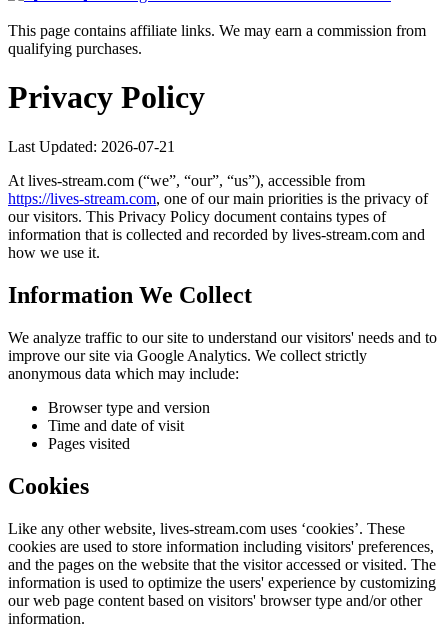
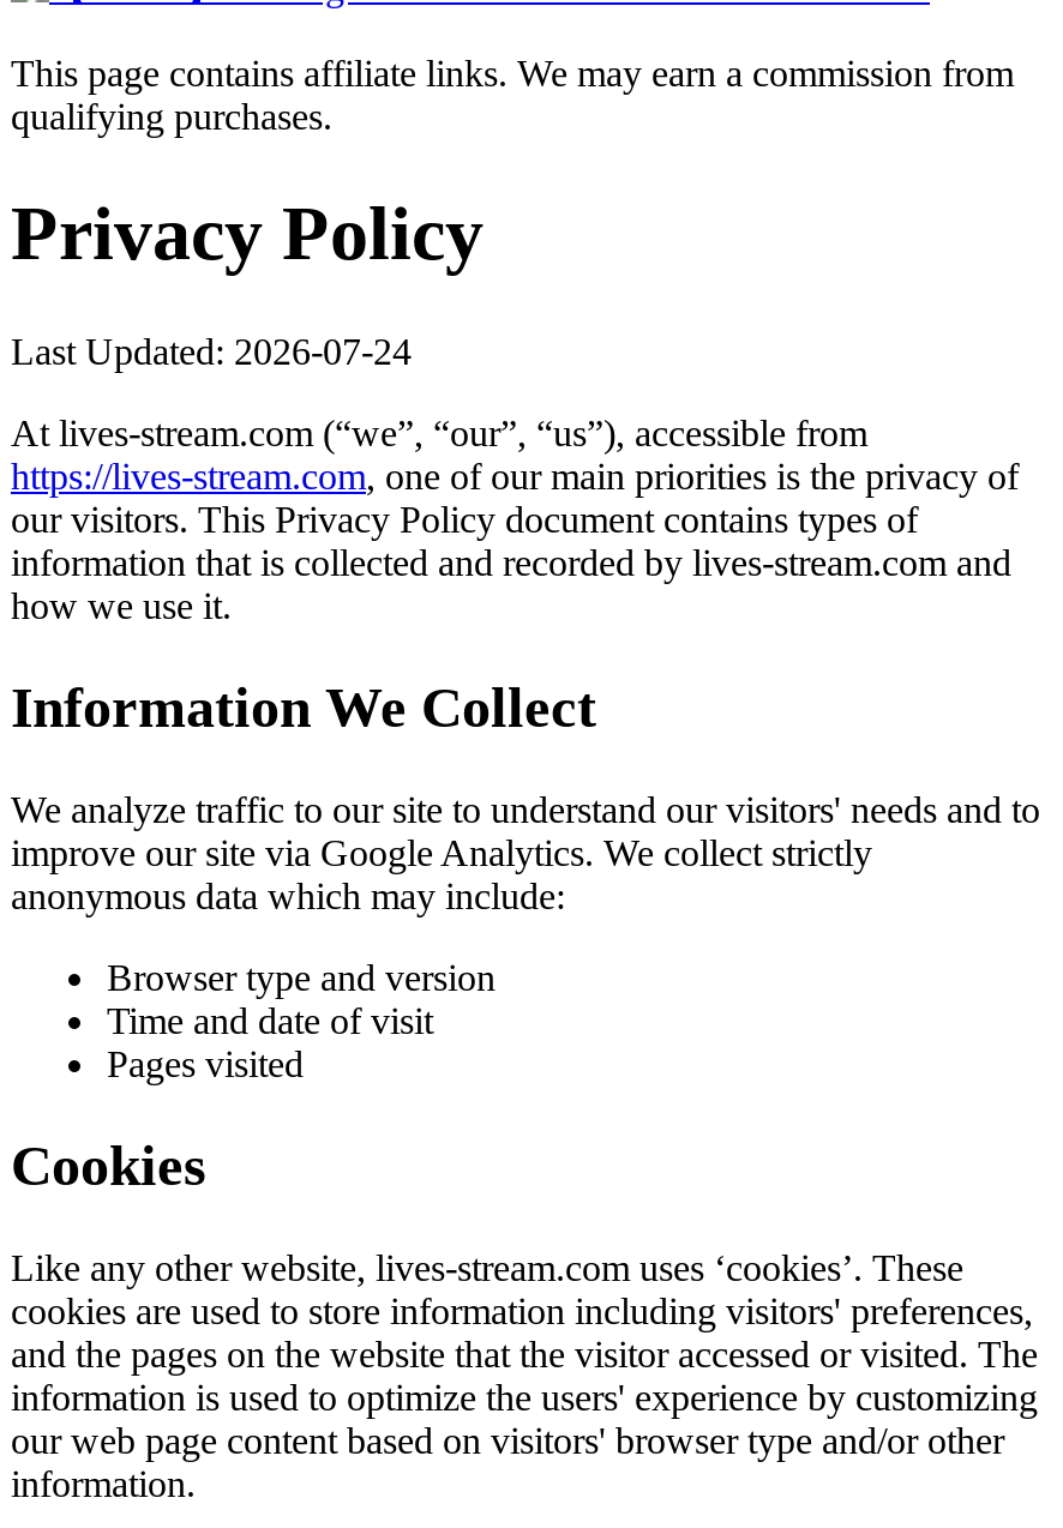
[8,138,175,155] Last Updated: 2026-07-21 -> [11,331,412,372] Last Updated: 2026-07-24

